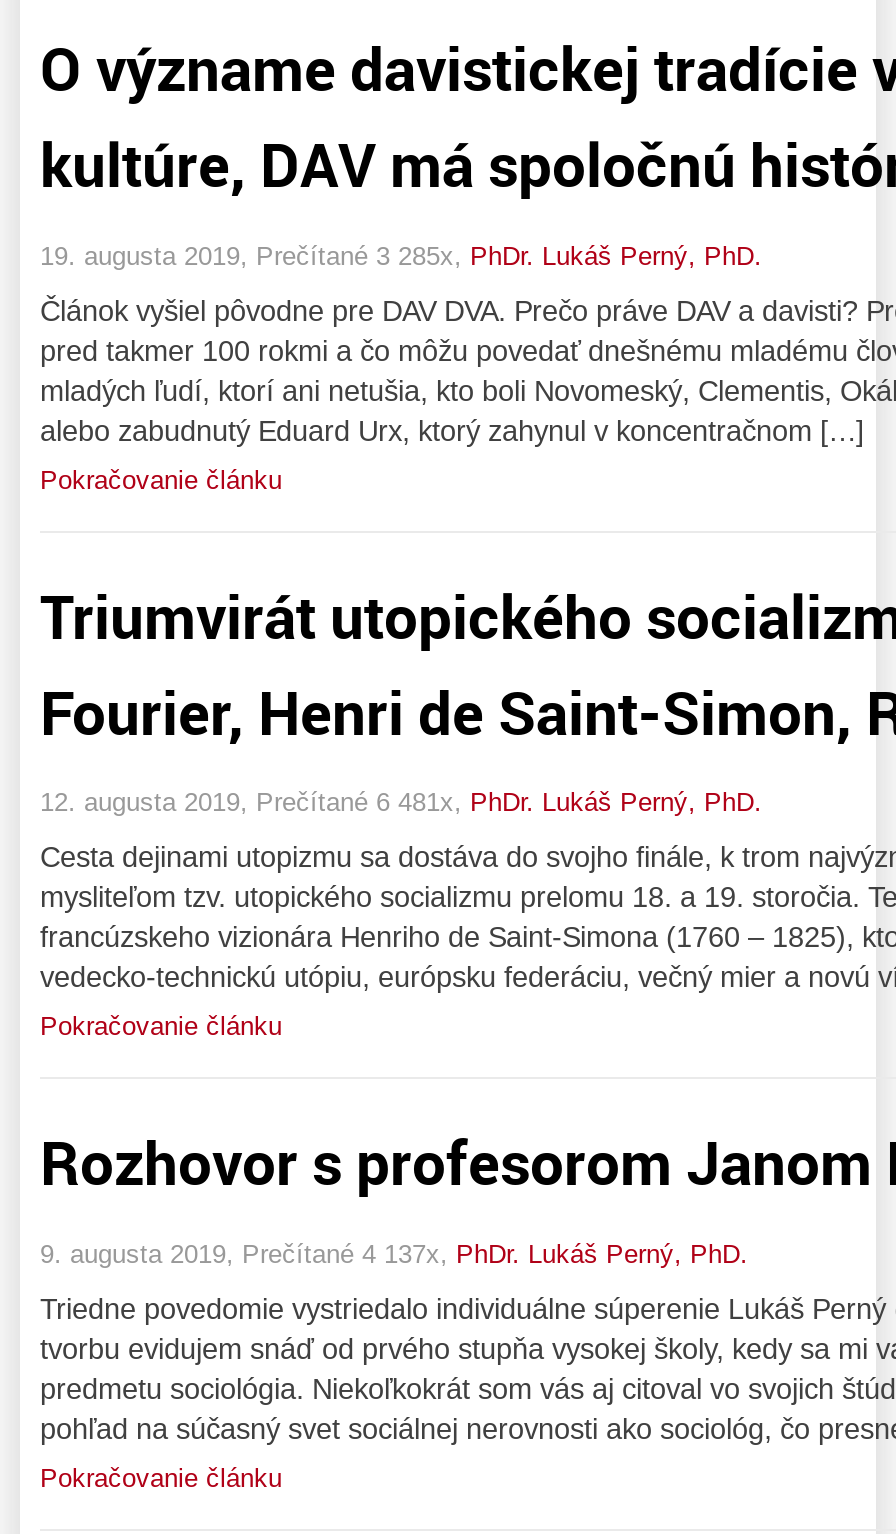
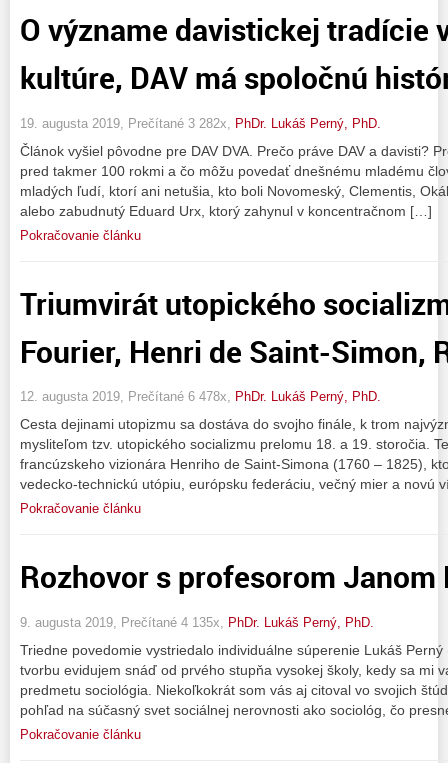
[40,240,762,270] 19. augusta 2019, Prečítané 3 285x, PhDr. Lukáš Perný, PhD. -> [20,115,381,130] 19. augusta 2019, Prečítané 3 282x, PhDr. Lukáš Perný, PhD.
[40,787,762,817] 12. augusta 2019, Prečítané 6 481x, PhDr. Lukáš Perný, PhD. -> [20,389,381,404] 12. augusta 2019, Prečítané 6 478x, PhDr. Lukáš Perný, PhD.
[40,1239,748,1269] 9. augusta 2019, Prečítané 4 137x, PhDr. Lukáš Perný, PhD. -> [20,615,374,630] 9. augusta 2019, Prečítané 4 135x, PhDr. Lukáš Perný, PhD.

